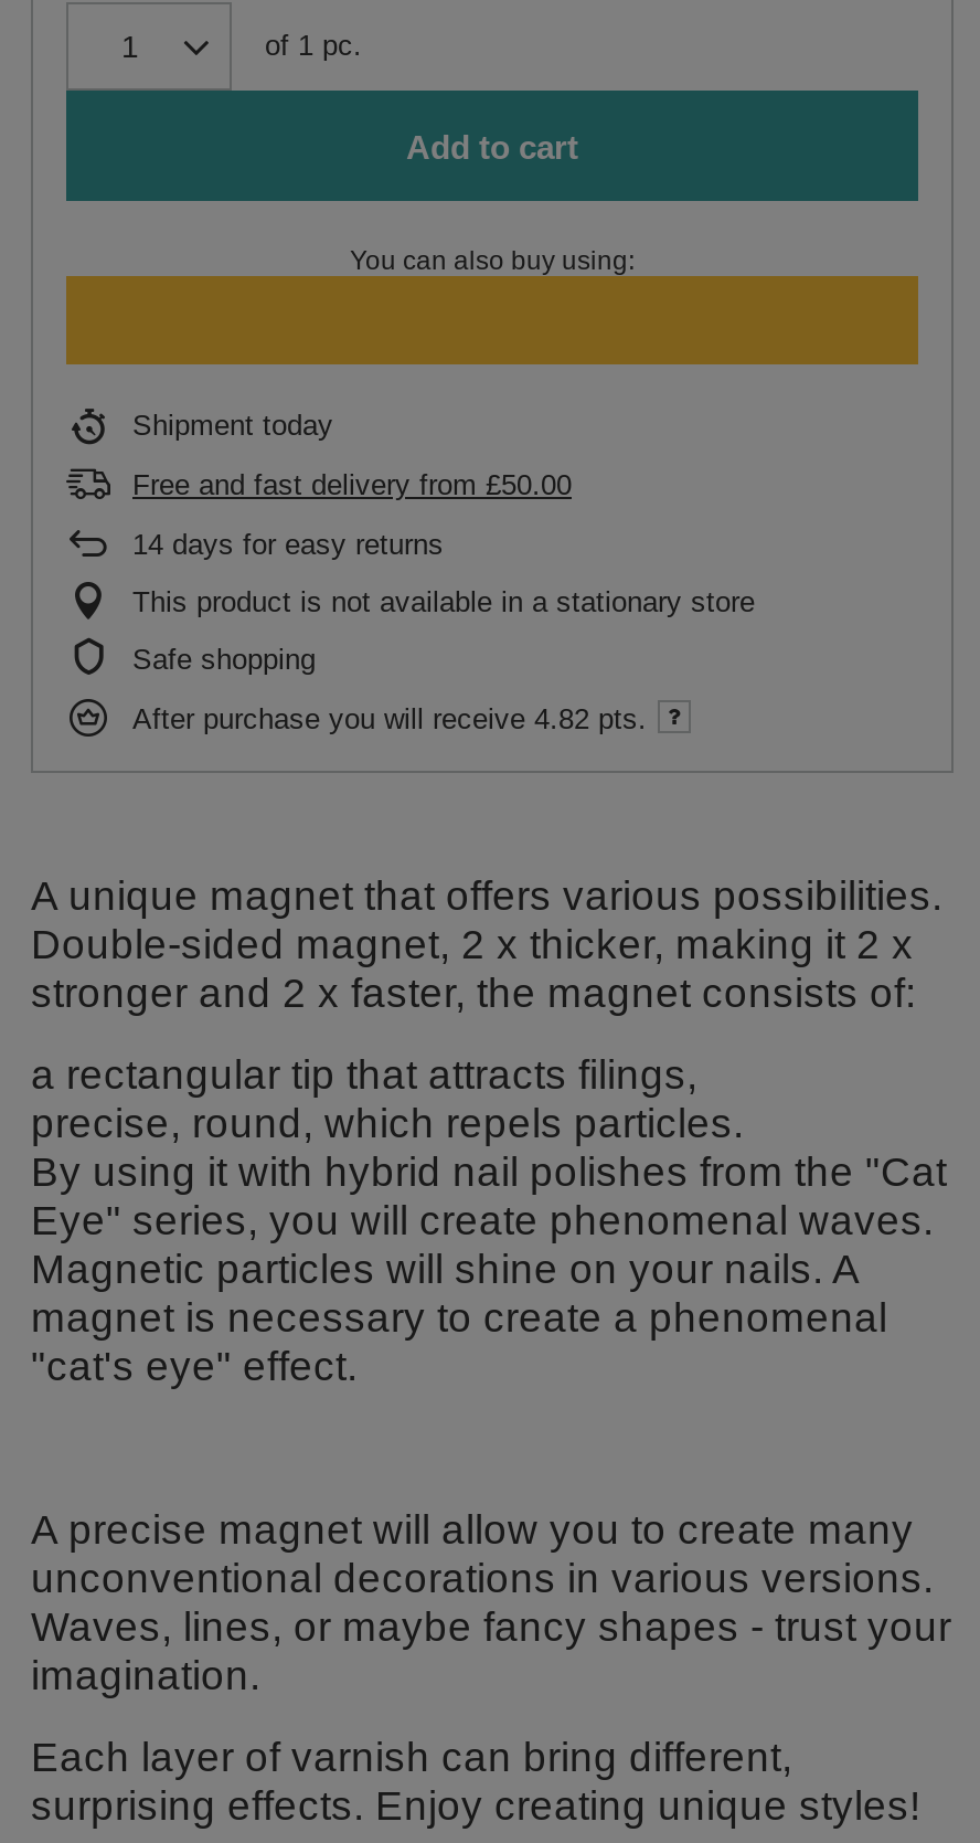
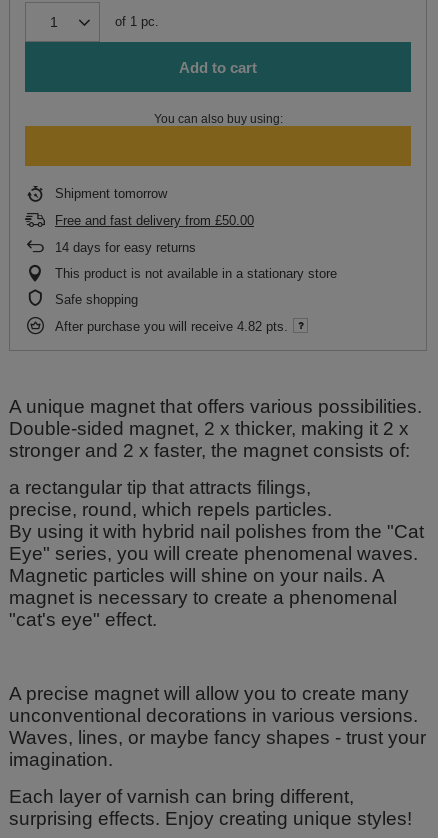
[132,409,333,442] Shipment today -> [55,186,167,201] Shipment tomorrow

